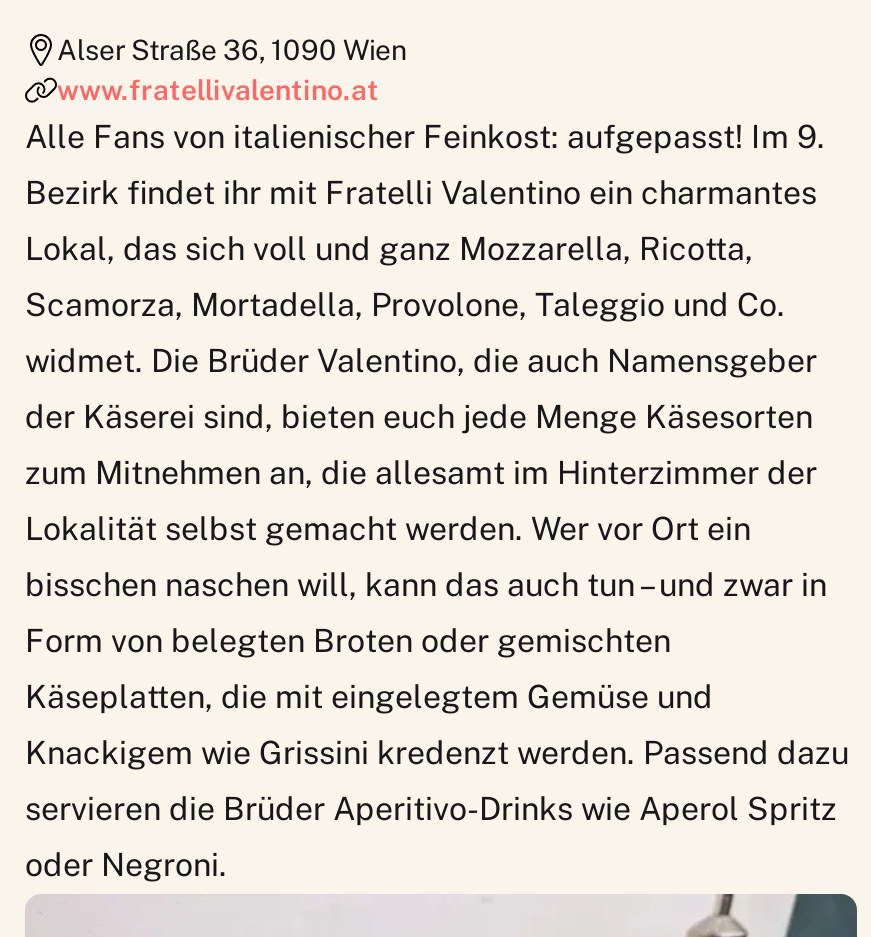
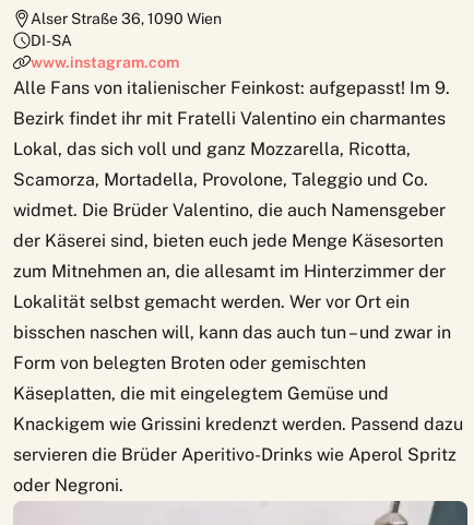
[57,74,379,106] www.fratellivalentino.at -> [31,32,179,71] DI-SA | www.instagram.com

